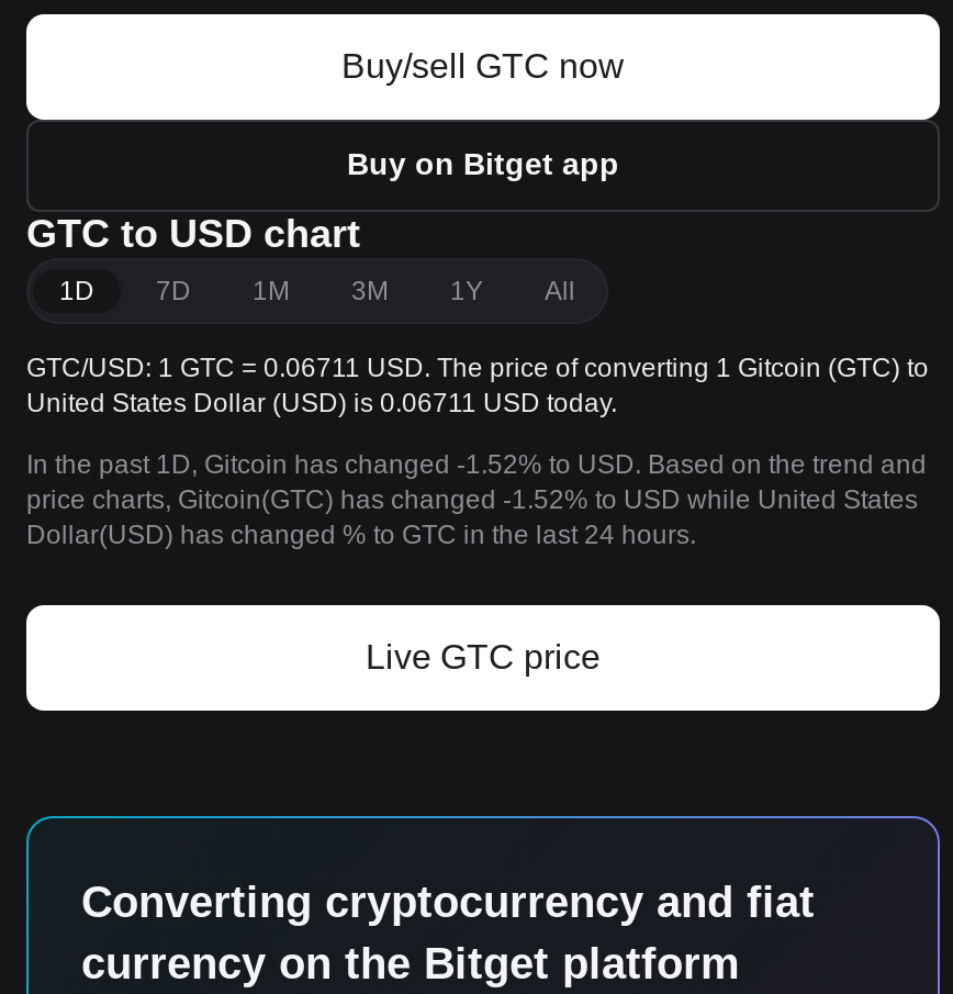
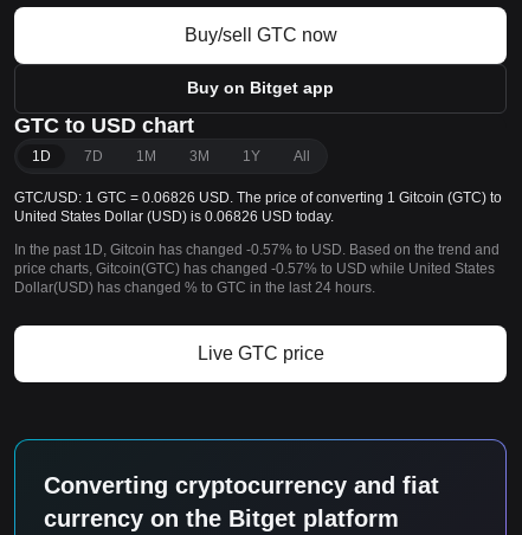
[26,353,929,383] GTC/USD: 1 GTC = 0.06711 USD. The price of converting 1 Gitcoin (GTC) to -> [14,189,502,206] GTC/USD: 1 GTC = 0.06826 USD. The price of converting 1 Gitcoin (GTC) to
[26,388,617,418] United States Dollar (USD) is 0.06711 USD today. -> [14,208,334,225] United States Dollar (USD) is 0.06826 USD today.
[26,449,927,480] In the past 1D, Gitcoin has changed -1.52% to USD. Based on the trend and -> [14,241,500,258] In the past 1D, Gitcoin has changed -0.57% to USD. Based on the trend and
[26,484,918,515] price charts, Gitcoin(GTC) has changed -1.52% to USD while United States -> [14,260,495,277] price charts, Gitcoin(GTC) has changed -0.57% to USD while United States

